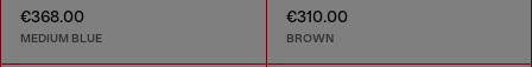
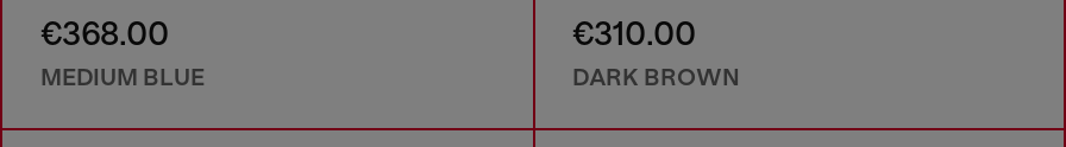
[286,30,333,46] BROWN -> [572,61,739,92] DARK BROWN

